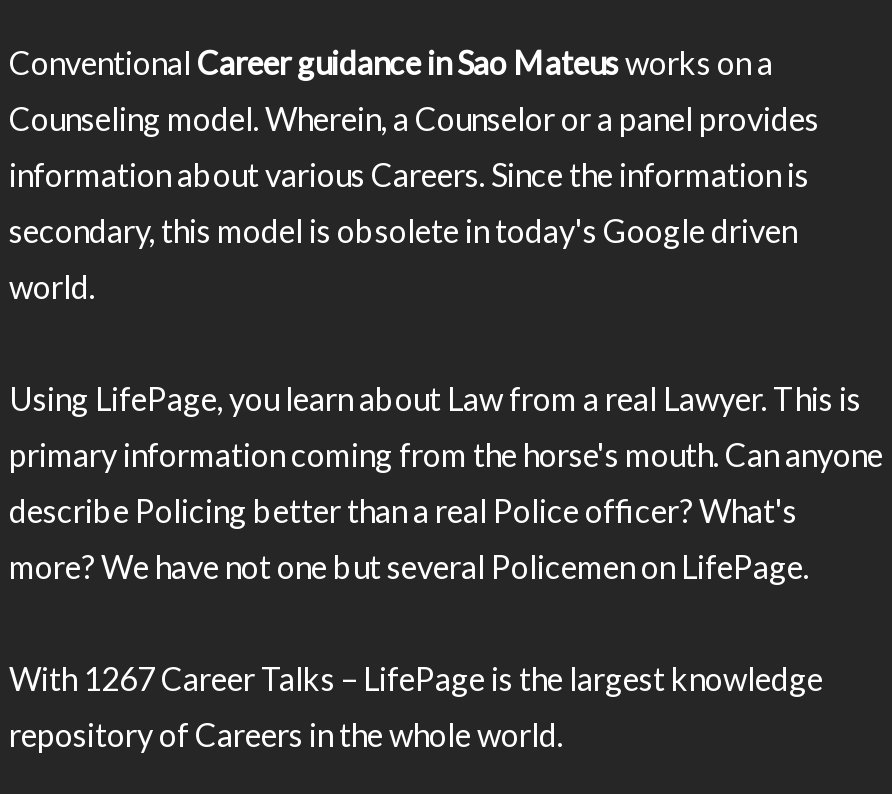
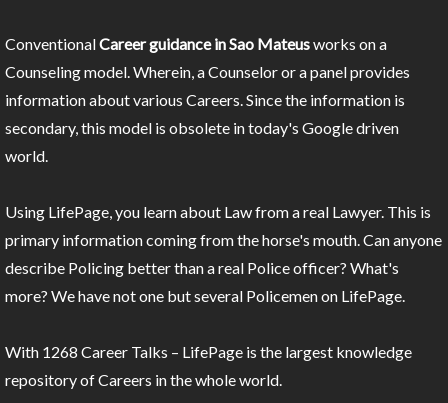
[9,660,823,698] With 1267 Career Talks – LifePage is the largest knowledge -> [5,342,412,361] With 1268 Career Talks – LifePage is the largest knowledge

